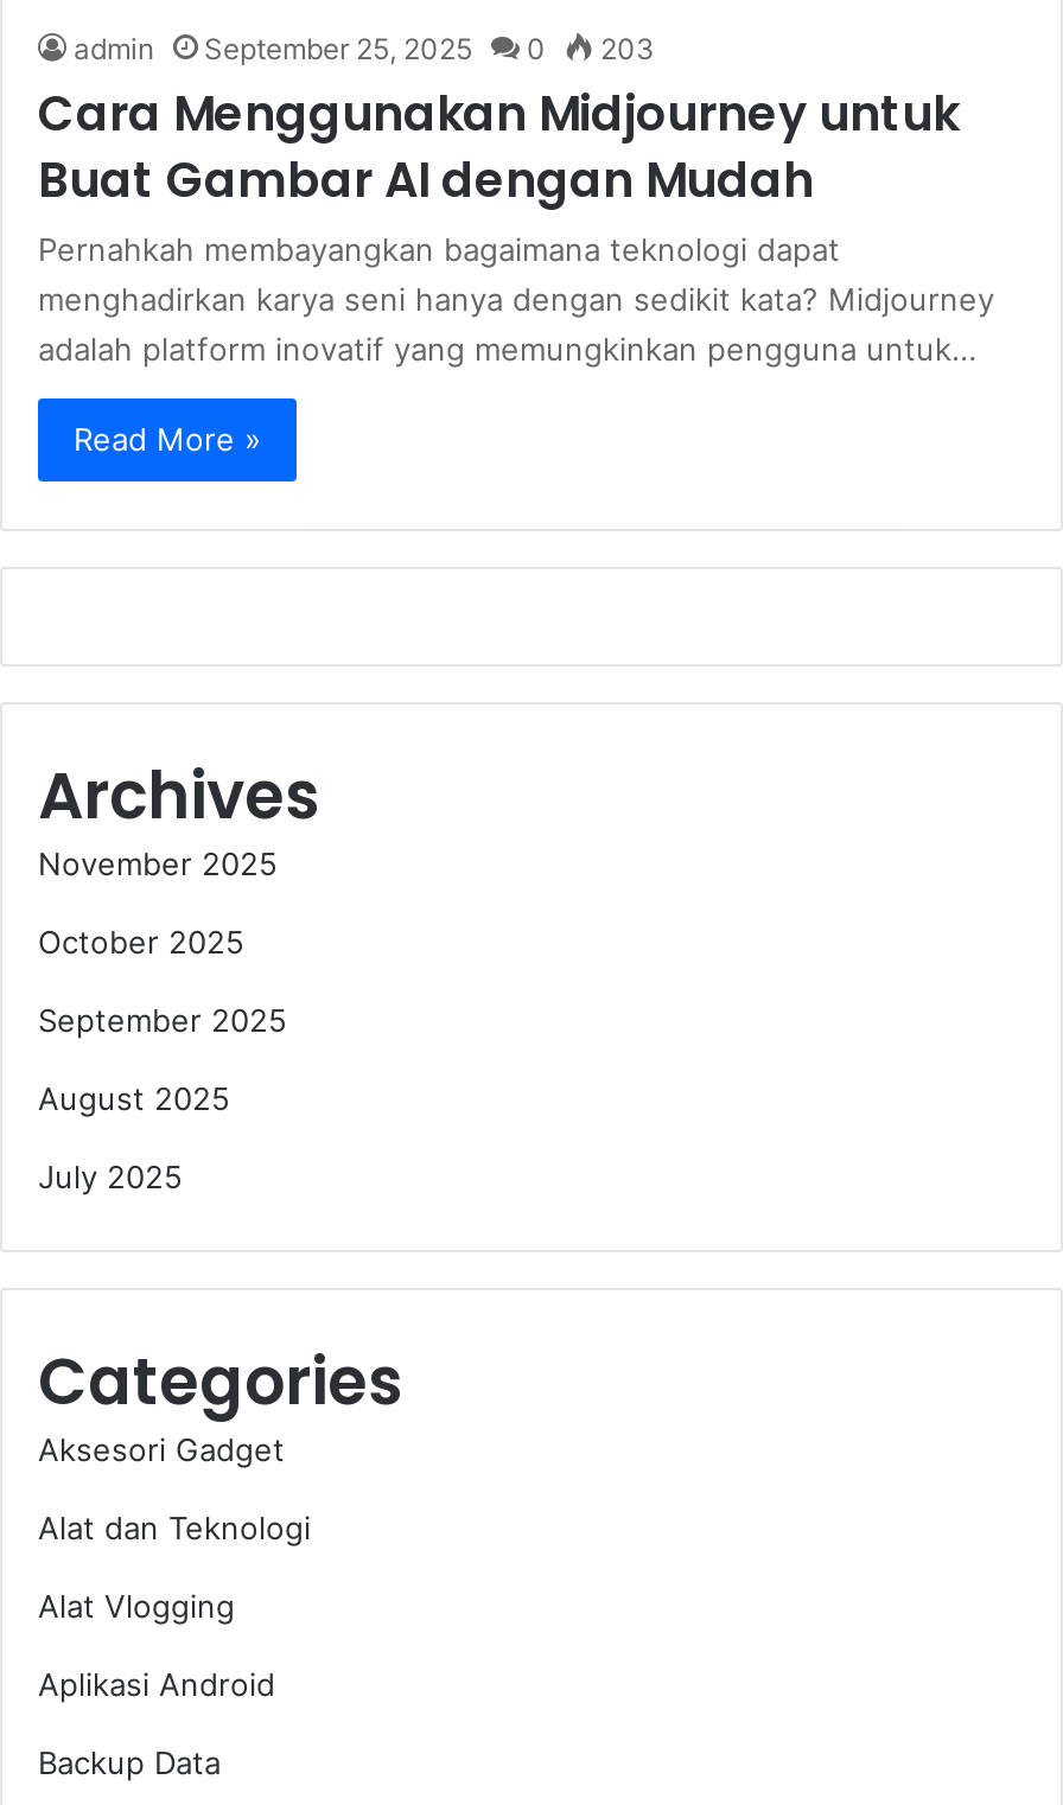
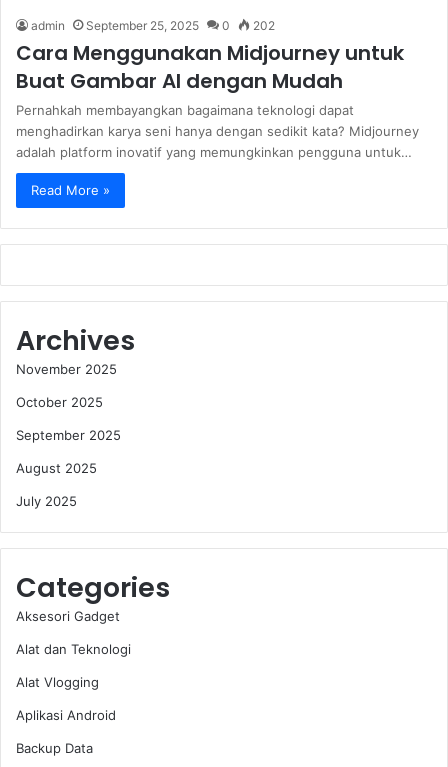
[74,31,655,66] admin September 25, 2025 0 203 -> [31,18,275,33] admin September 25, 2025 0 202

